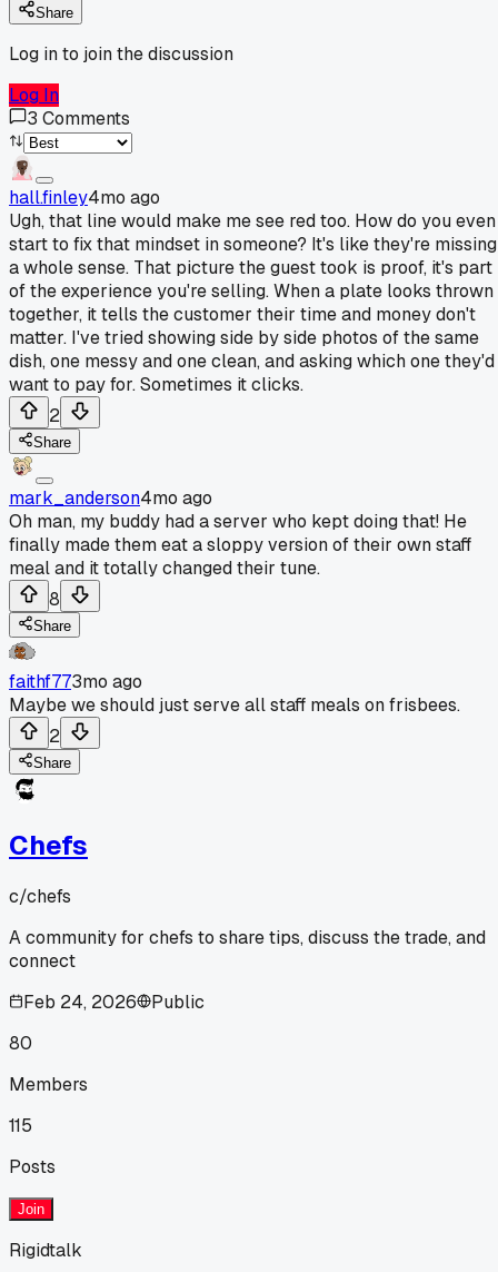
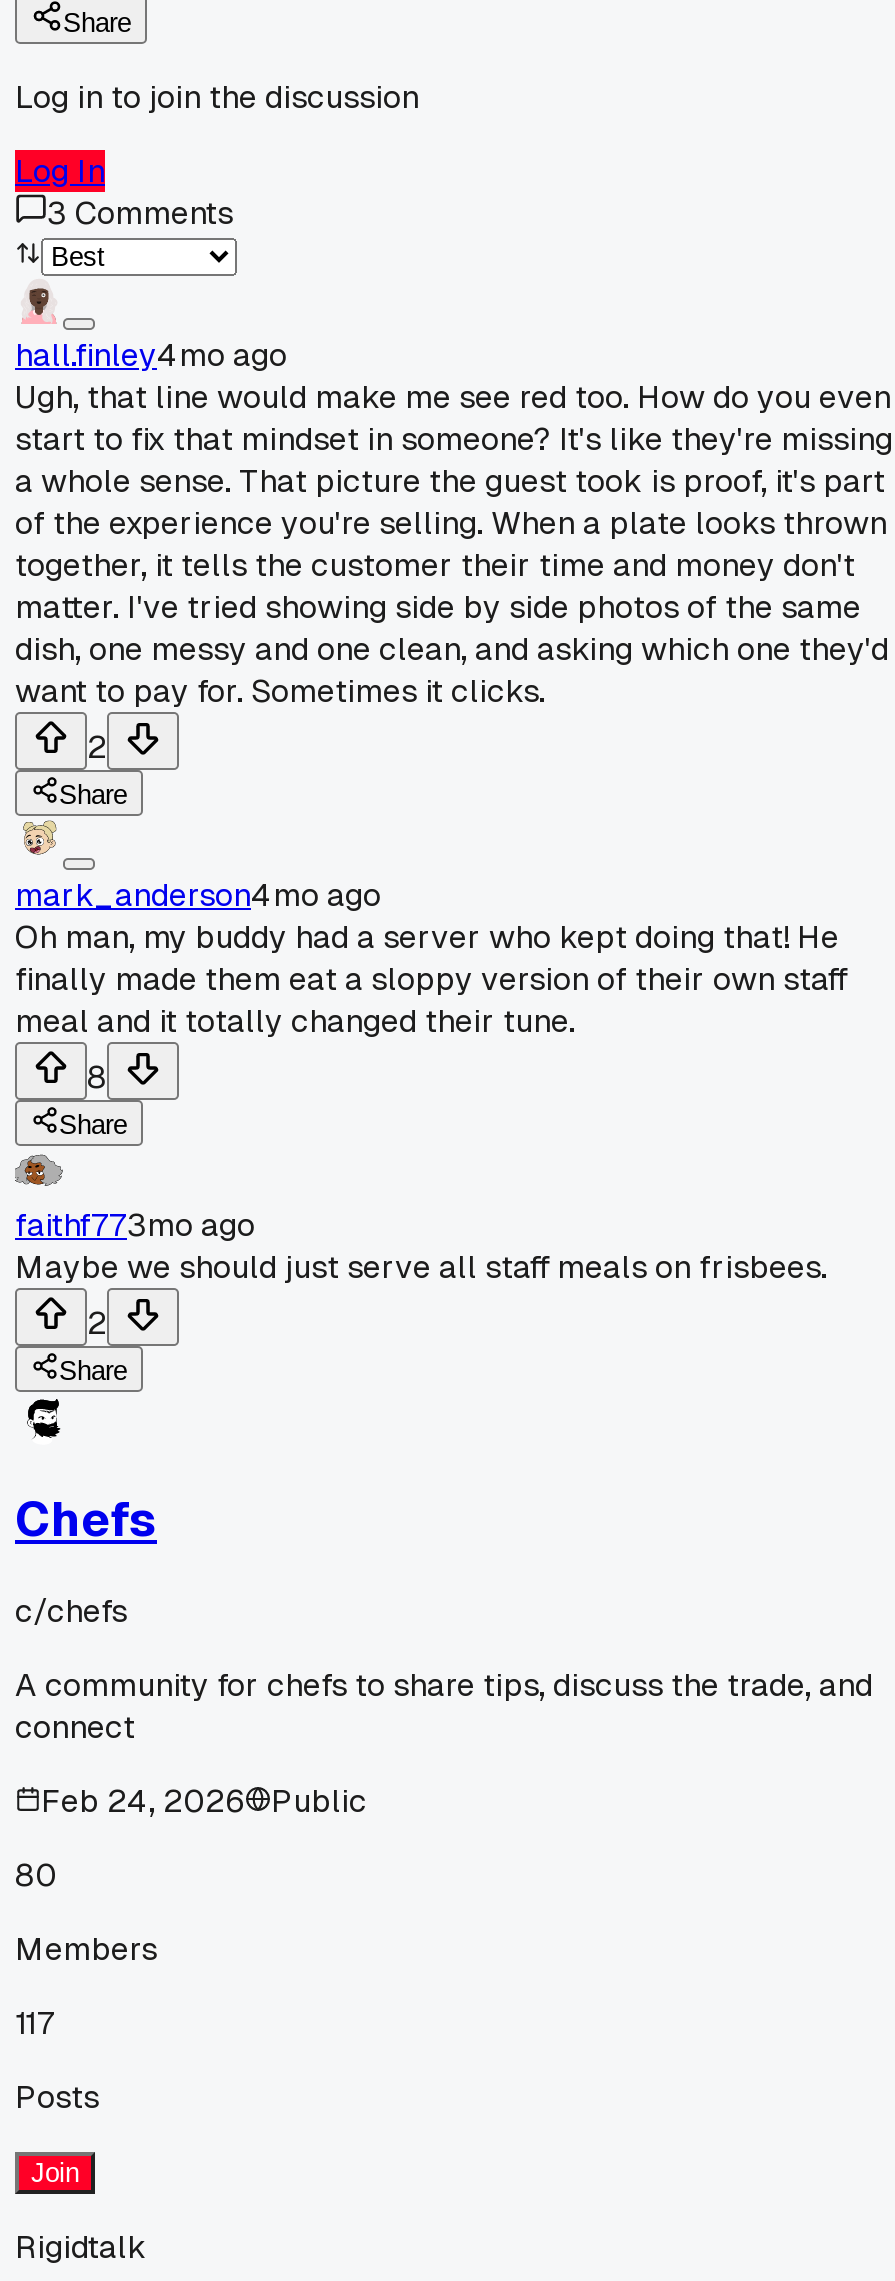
[9,1114,32,1137] 115 -> [15,2001,55,2043] 117

